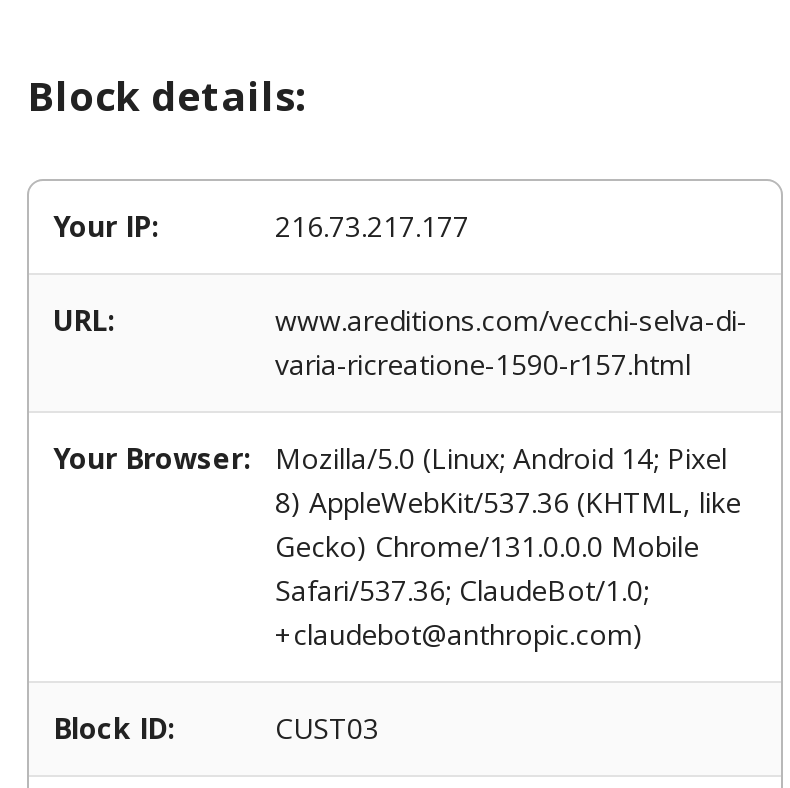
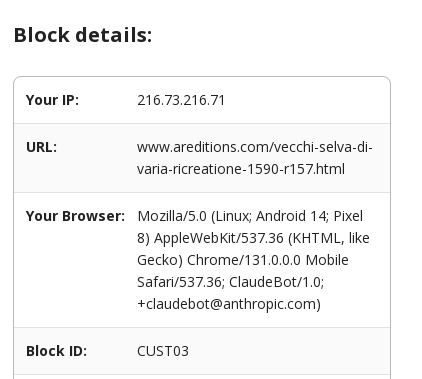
[275,207,469,245] 216.73.217.177 -> [137,90,226,109] 216.73.216.71

